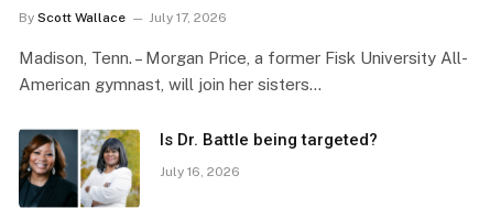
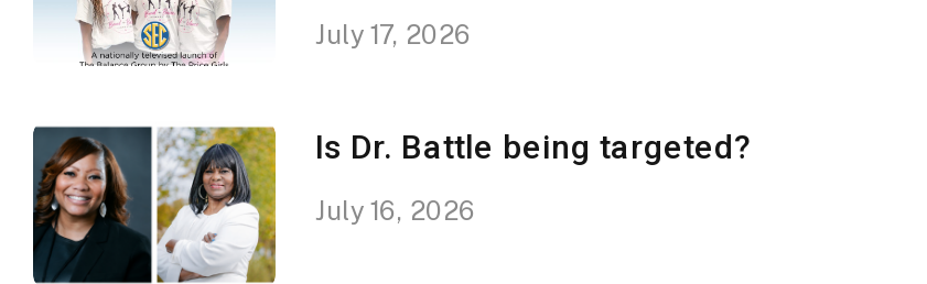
[19,10,126,26] By Scott Wallace -> none
[19,49,468,94] Madison, Tenn. – Morgan Price, a former Fisk University All- | American gymnast, will join her sisters… -> none

